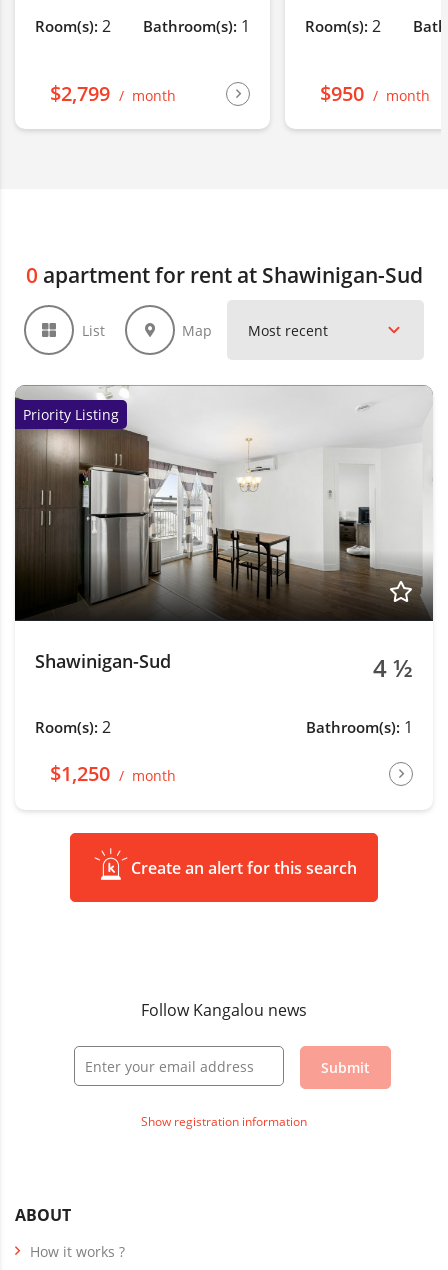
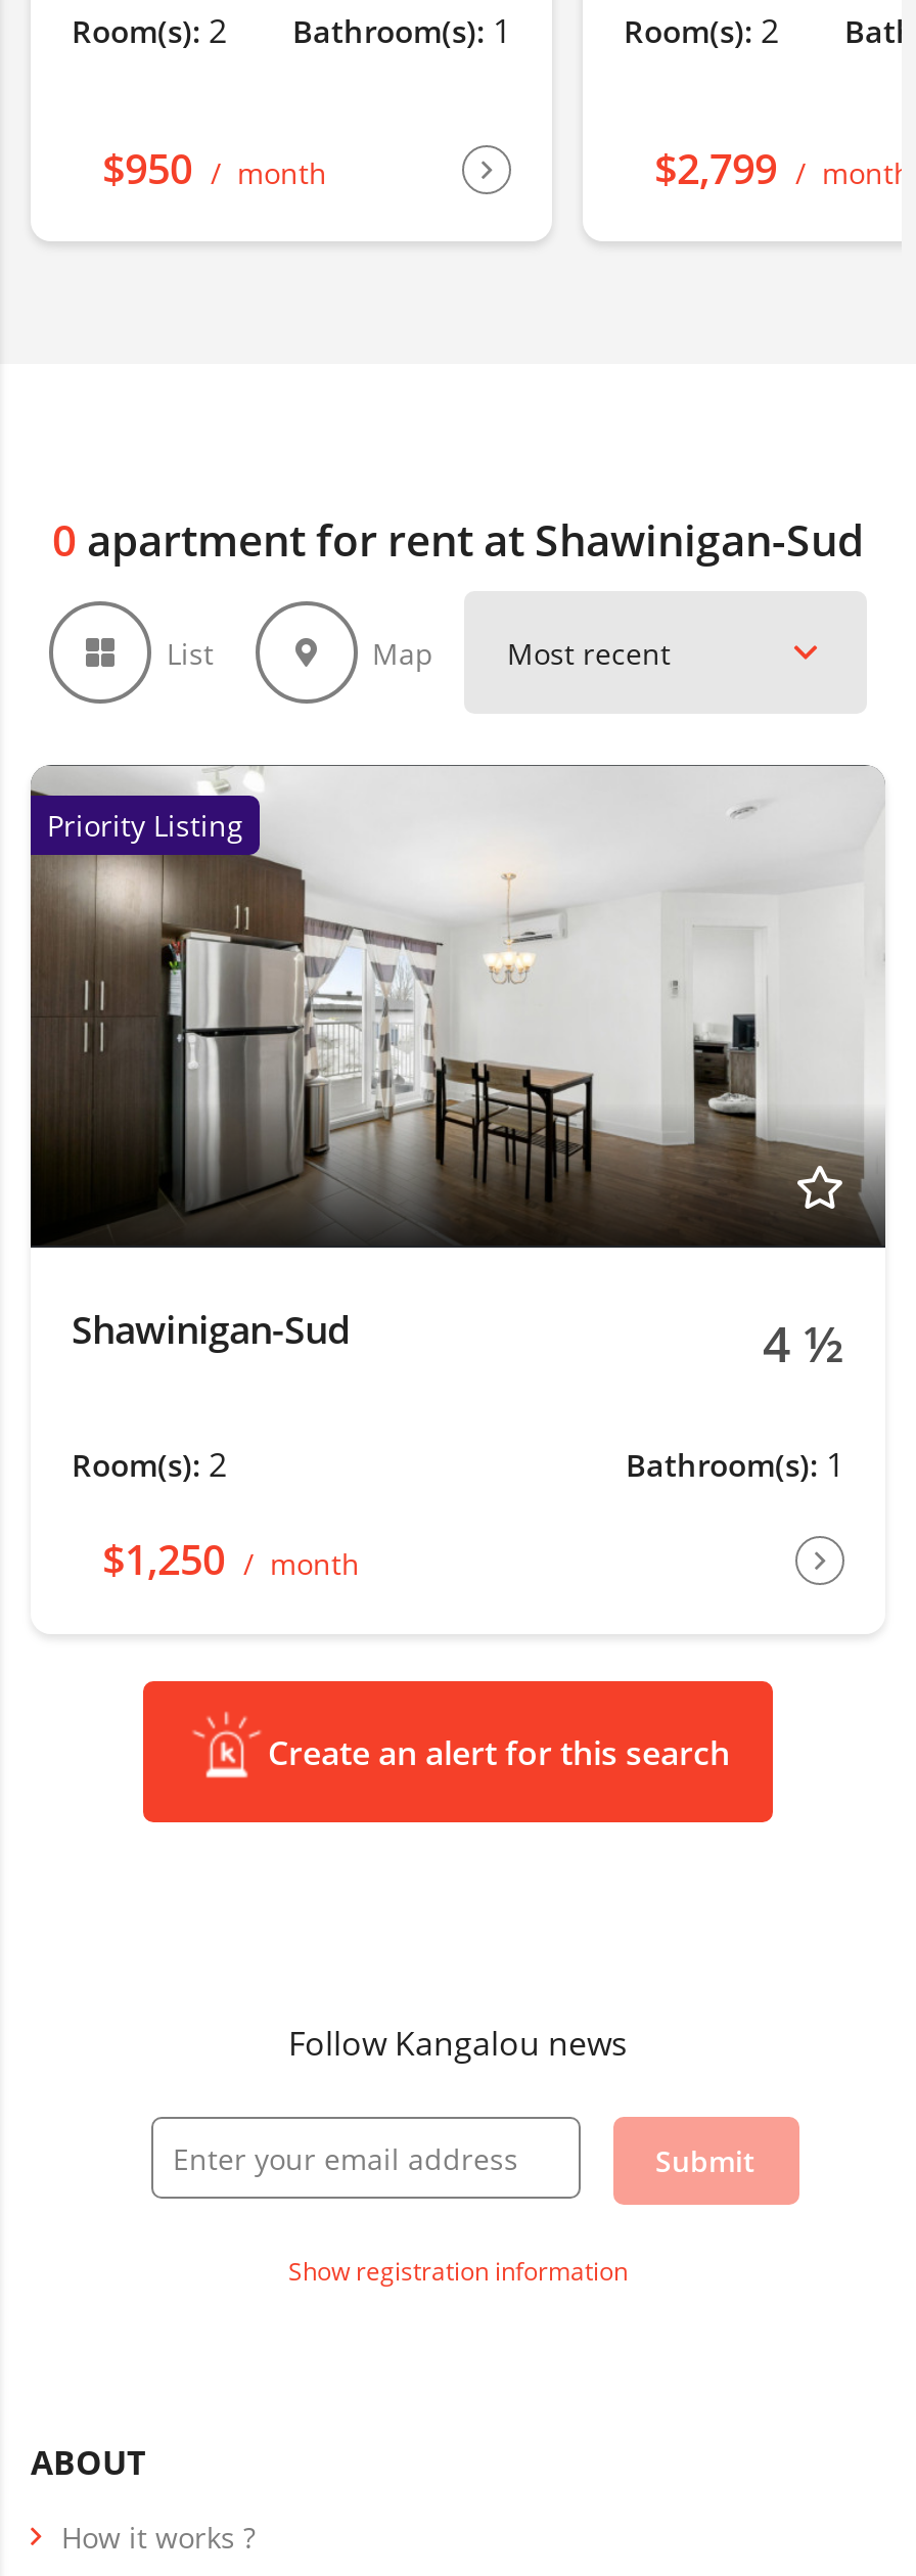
[50,80,176,107] $2,799 month -> [102,141,327,196] $950 month
[320,80,430,107] $950 month -> [654,141,912,196] $2,799 month

